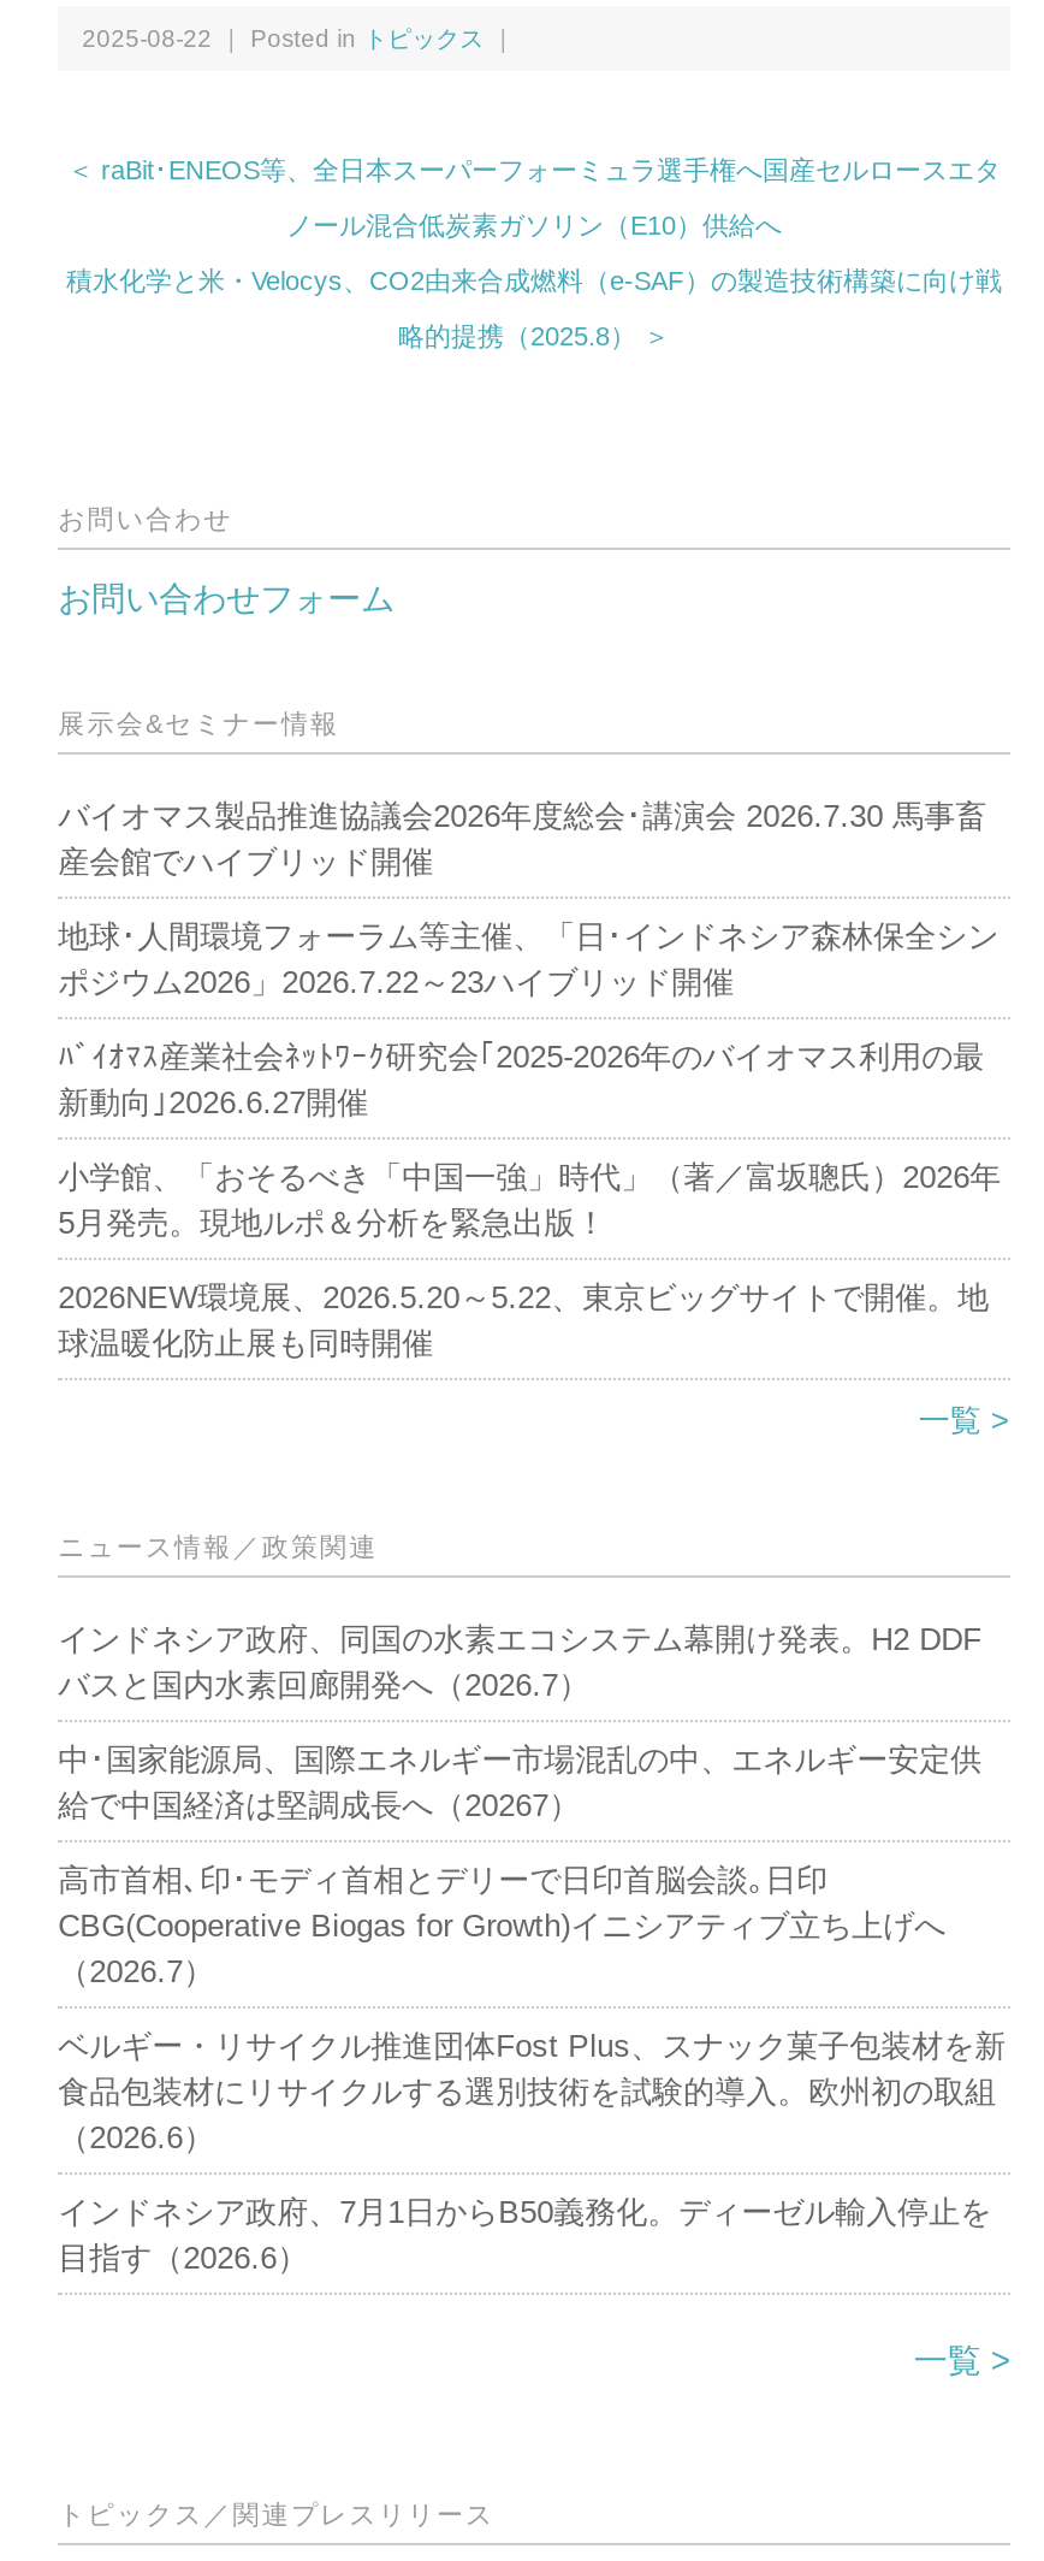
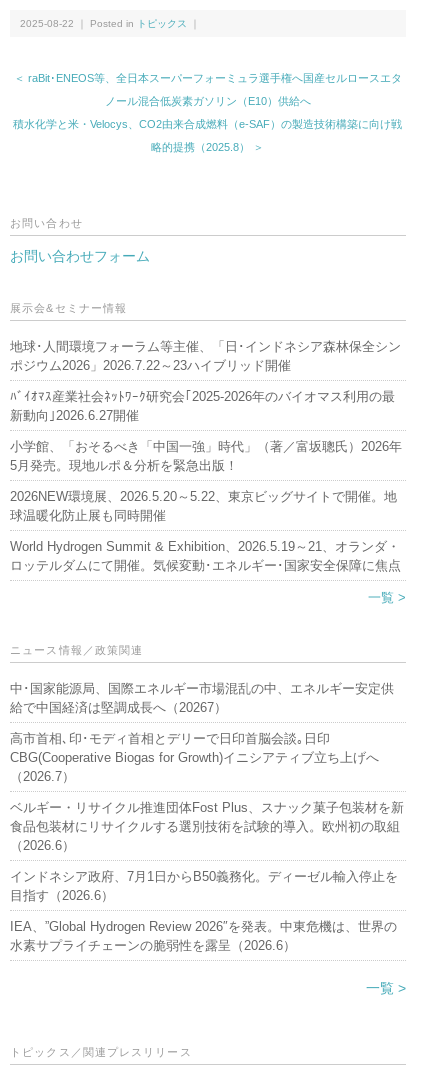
[58,799,987,881] バイオマス製品推進協議会2026年度総会･講演会 2026.7.30 馬事畜 | 産会館でハイブリッド開催 -> none
moved [58,919,1001,1362] -> [10,339,402,523]: 地球･人間環境フォーラム等主催、「日･インドネシア森林保全シン | ポジウム2026」2026.7.22～23ハイブリッド開催 | 新動向｣2026.6.27開催 | 小学館、「おそるべき「中国一強」時代」（著／富坂聰氏）2026年 | 5月発売。現地ルポ＆分析を緊急出版！ | 2026NEW環境展、2026.5.20～5.22、東京ビッグサイトで開催。地 | 球温暖化防止展も同時開催
none -> [10,539,401,573] World Hydrogen Summit & Exhibition、2026.5.19～21、オランダ・ | ロッテルダムにて開催。気候変動･エネルギー･国家安全保障に焦点
[58,1622,982,1704] インドネシア政府、同国の水素エコシステム幕開け発表。H2 DDF | バスと国内水素回廊開発へ（2026.7） -> none
moved [58,1742,1006,2277] -> [10,681,404,903]: 中･国家能源局、国際エネルギー市場混乱の中、エネルギー安定供 | 給で中国経済は堅調成長へ（20267） | 高市首相､印･モディ首相とデリーで日印首脳会談｡日印 | ... | インドネシア政府、7月1日からB50義務化。ディーゼル輸入停止を | 目指す（2026.6）
none -> [10,919,397,953] IEA、”Global Hydrogen Review 2026″を発表。中東危機は、世界の | 水素サプライチェーンの脆弱性を露呈（2026.6）

